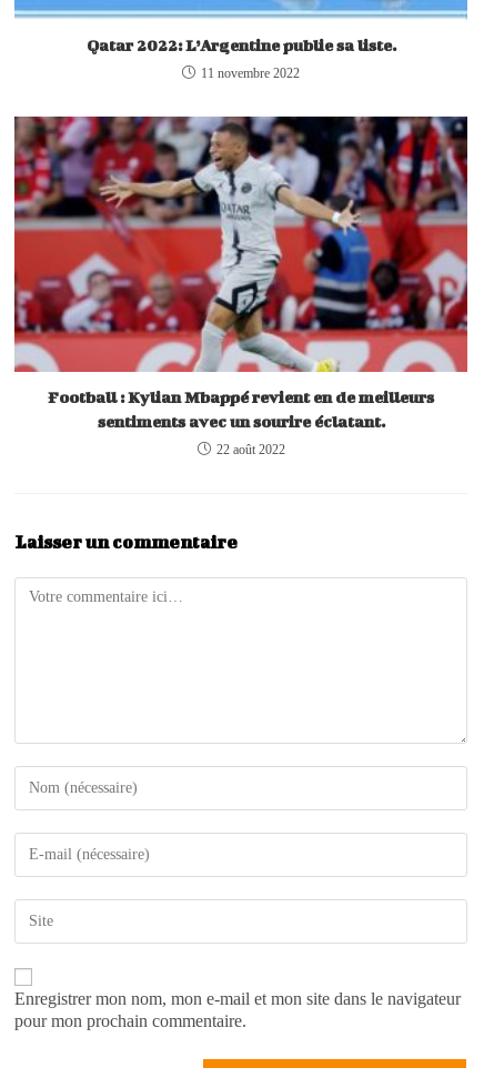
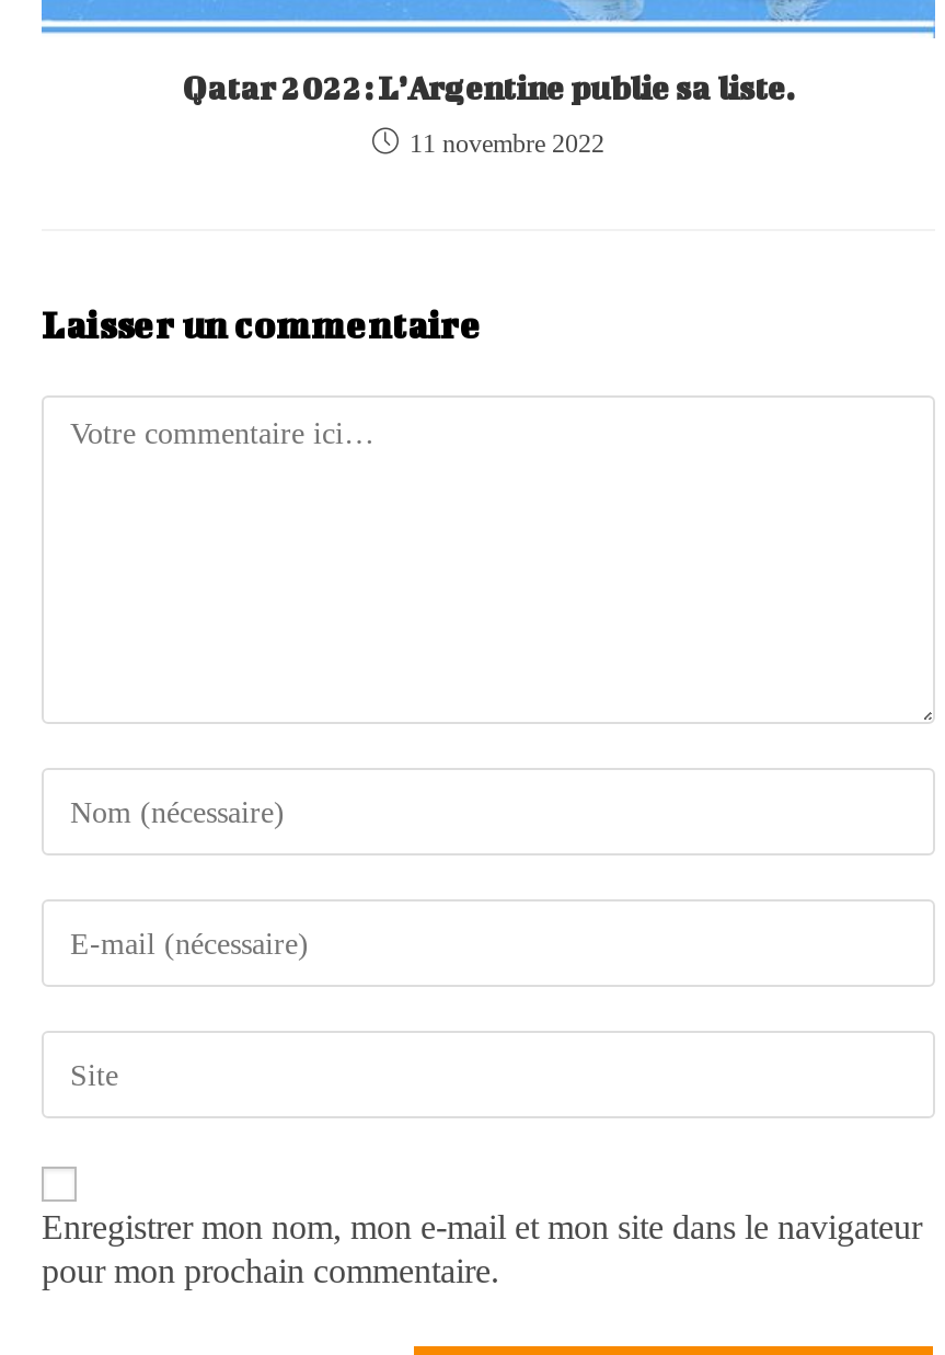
[13,115,468,457] [image] | Football : Kylian Mbappé revient en de meilleurs | sentiments avec un sourire éclatant. | 22 août 2022 -> none

